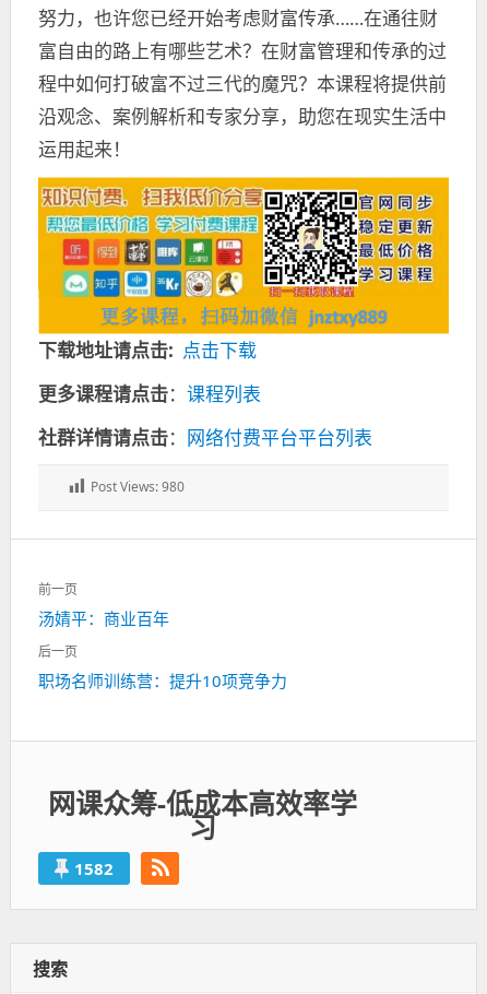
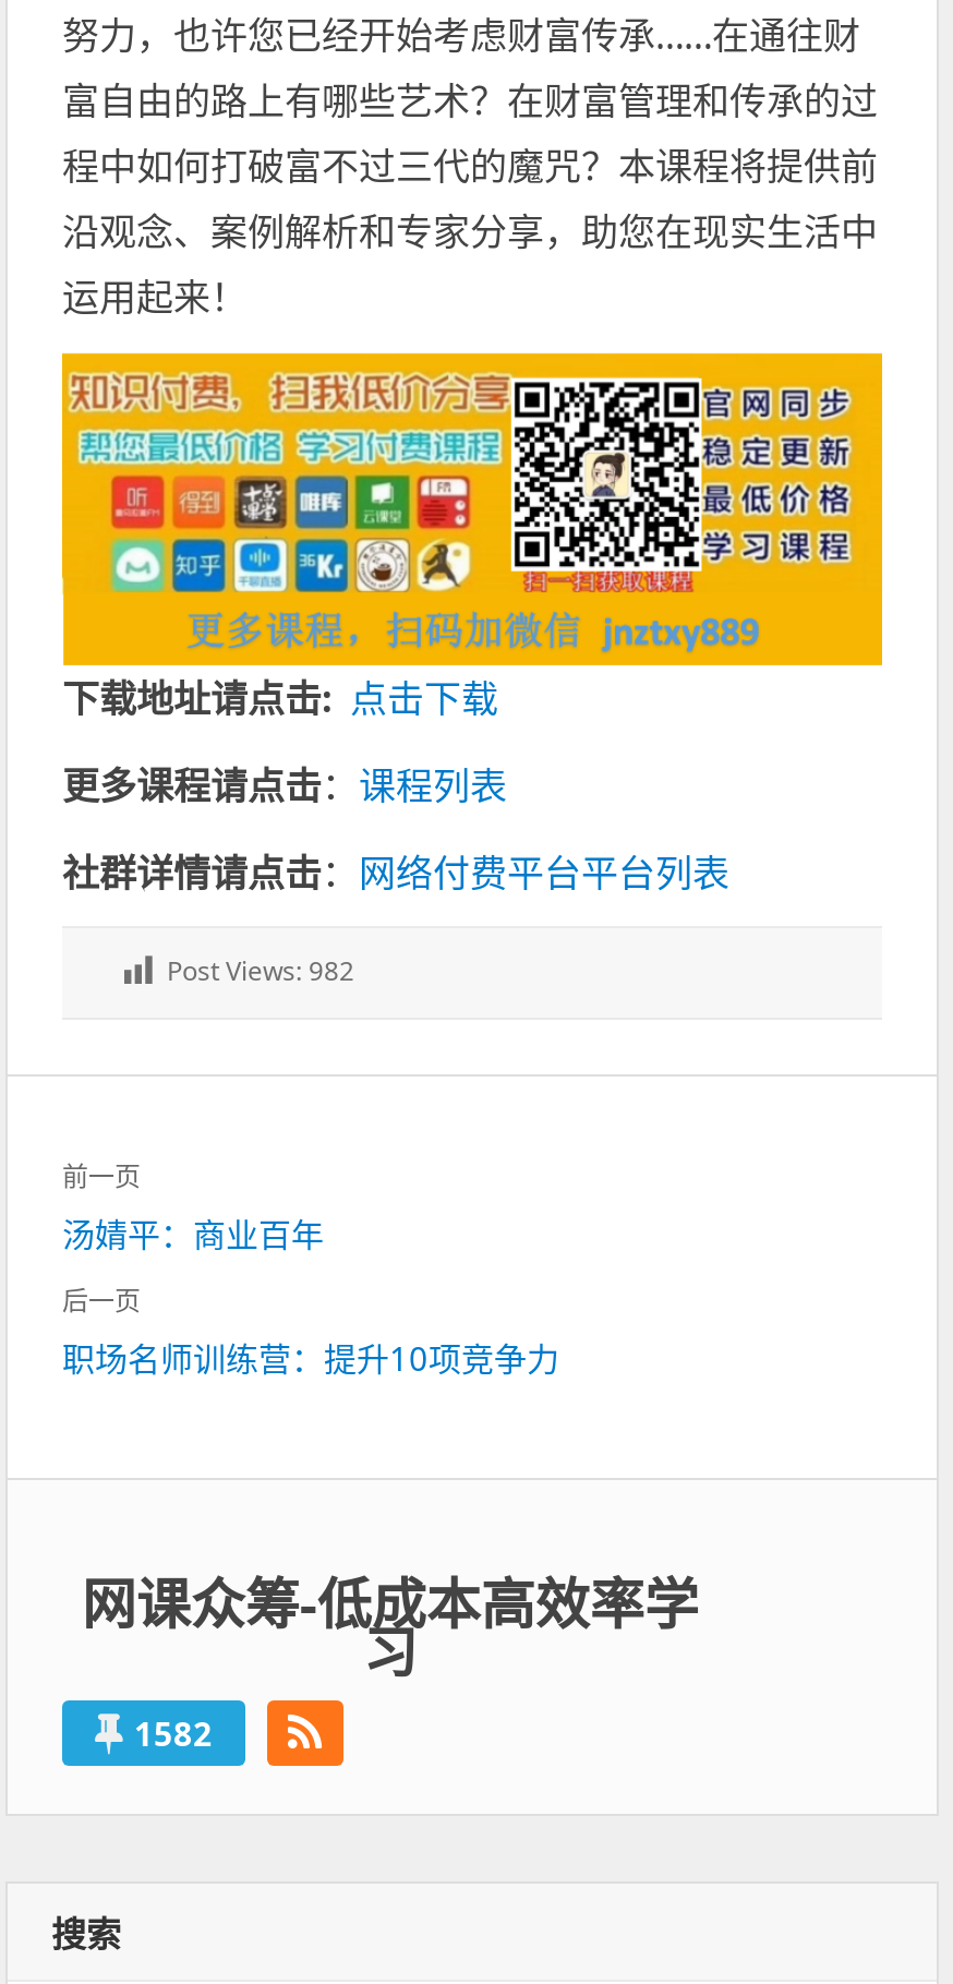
[91,477,185,496] Post Views: 980 -> [167,952,354,989] Post Views: 982

